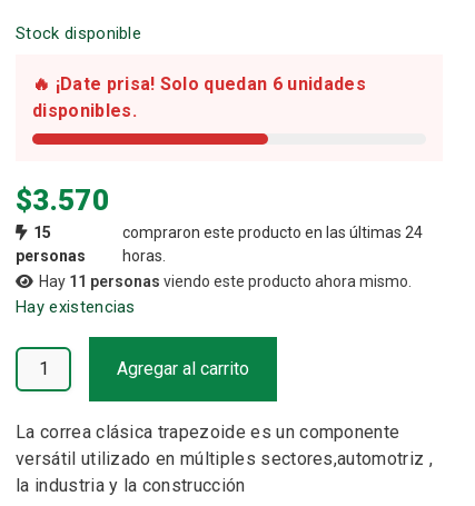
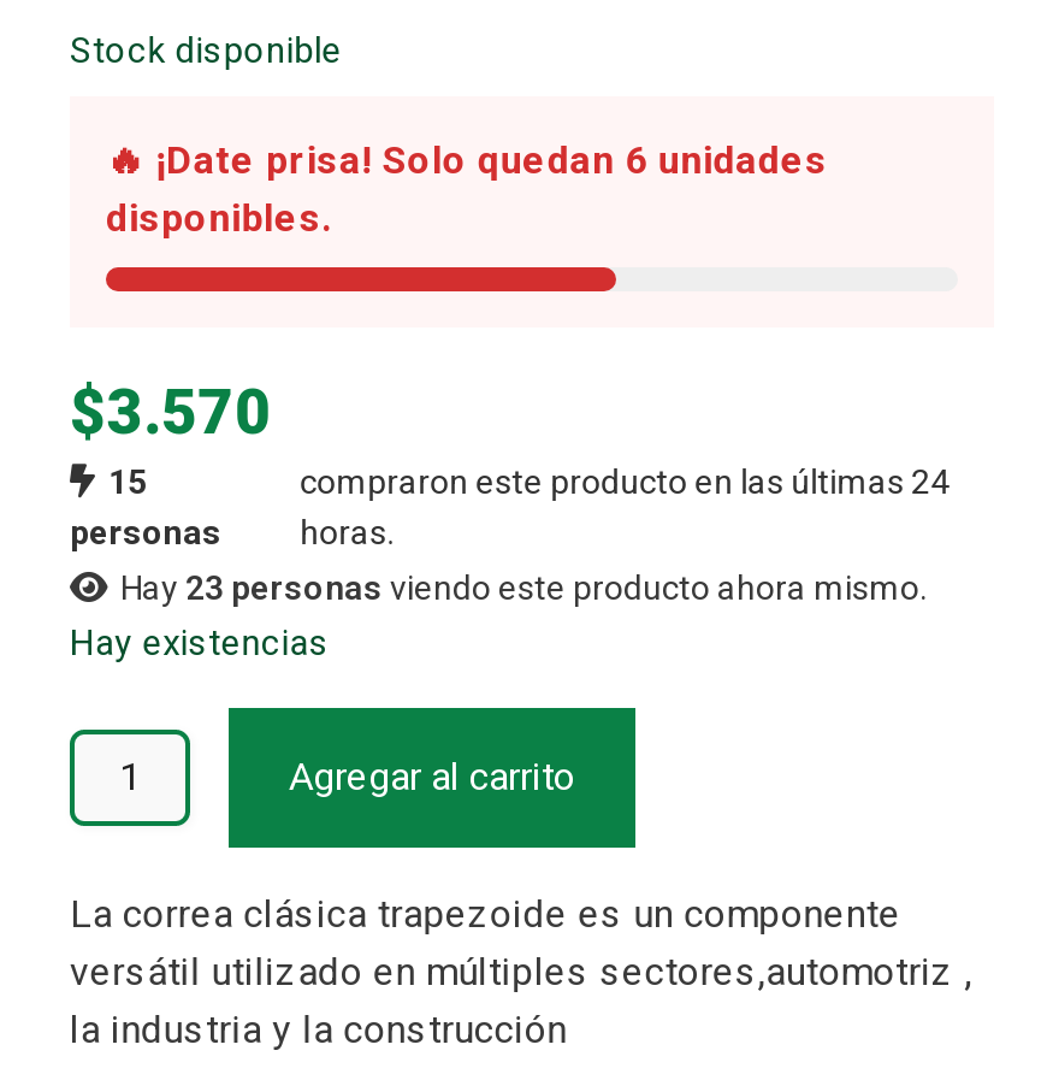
[39,272,412,290] Hay 11 personas viendo este producto ahora mismo. -> [120,567,927,606] Hay 23 personas viendo este producto ahora mismo.

